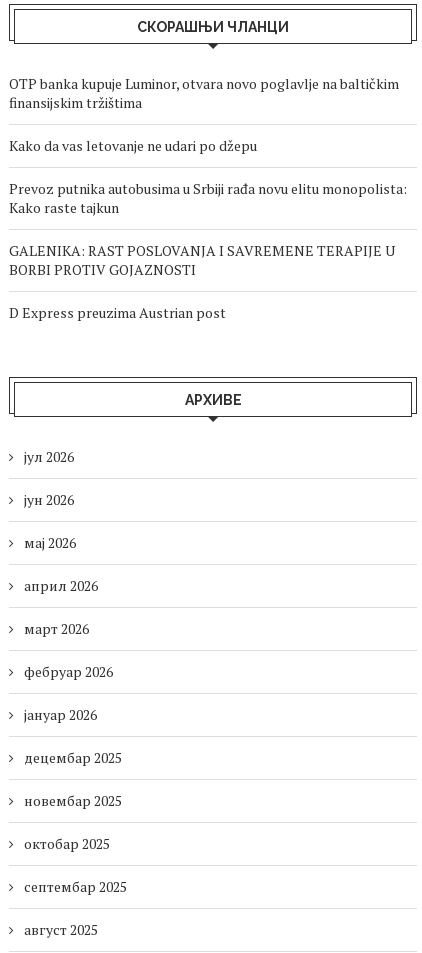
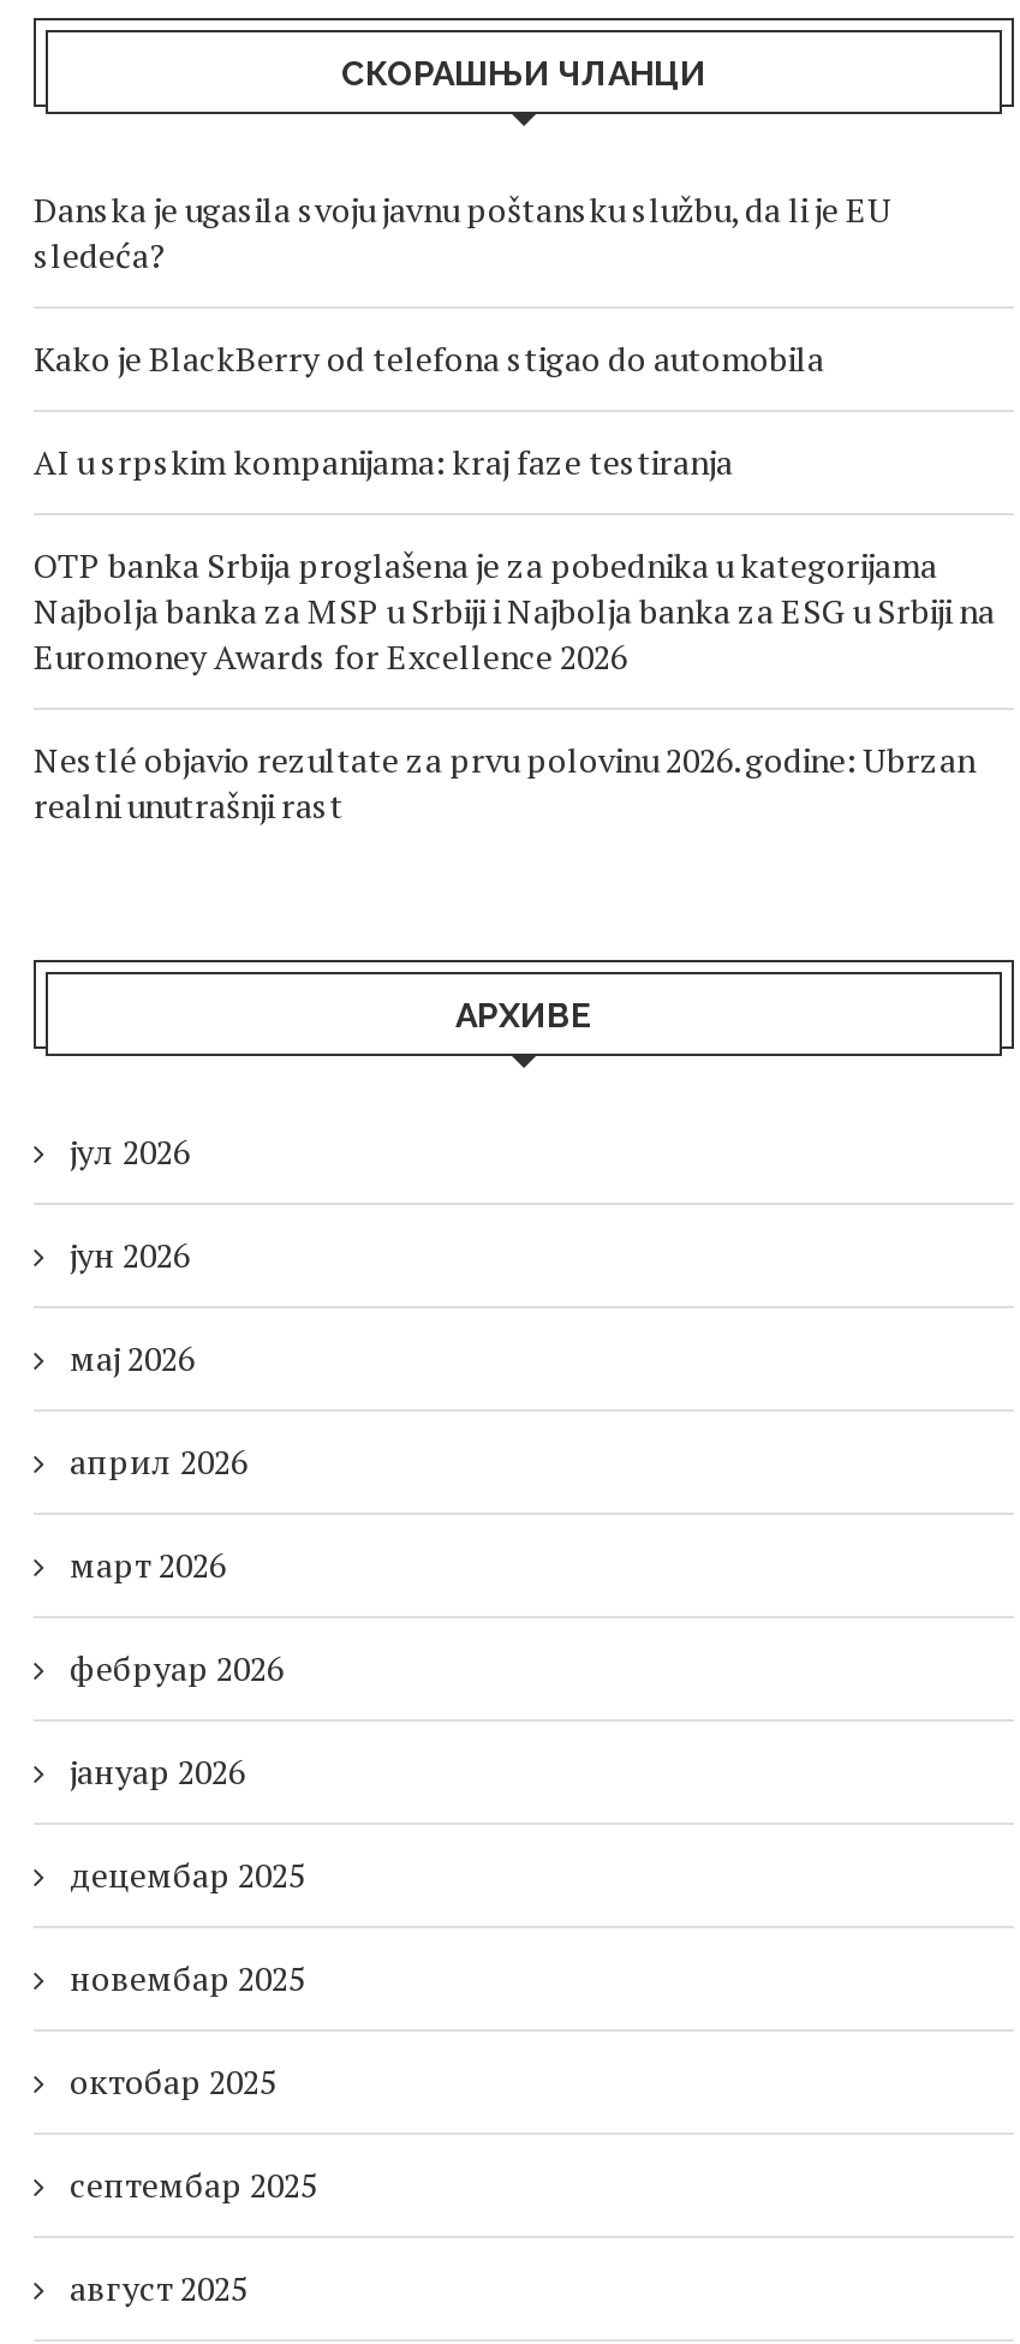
[9,74,399,112] OTP banka kupuje Luminor, otvara novo poglavlje na baltičkim | finansijskim tržištima -> [34,186,891,278] Danska je ugasila svoju javnu poštansku službu, da li je EU | sledeća?
[9,136,257,155] Kako da vas letovanje ne udari po džepu -> [34,335,824,381] Kako je BlackBerry od telefona stigao do automobila
[9,179,407,217] Prevoz putnika autobusima u Srbiji rađa novu elitu monopolista: | Kako raste tajkun -> [34,439,733,484] AI u srpskim kompanijama: kraj faze testiranja
[9,241,395,279] GALENIKA: RAST POSLOVANJA I SAVREMENE TERAPIJE U | BORBI PROTIV GOJAZNOSTI -> [34,542,995,679] OTP banka Srbija proglašena je za pobednika u kategorijama | Najbolja banka za MSP u Srbiji i Najbolja banka za ESG u Srbiji na | Euromoney Awards for Excellence 2026
[9,303,226,322] D Express preuzima Austrian post -> [34,736,976,828] Nestlé objavio rezultate za prvu polovinu 2026. godine: Ubrzan | realni unutrašnji rast

